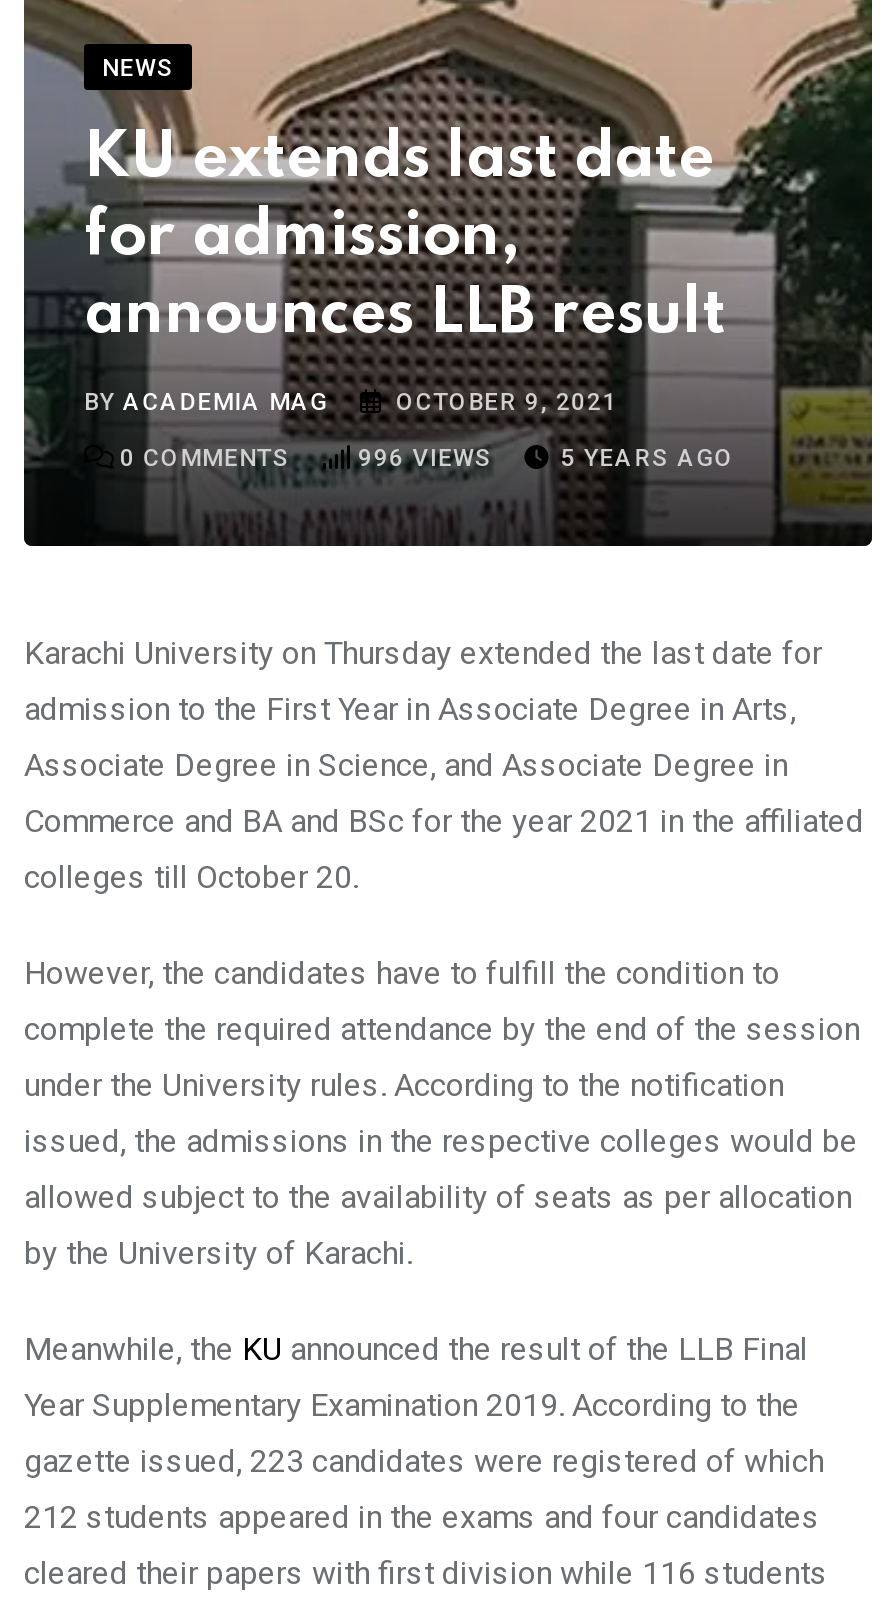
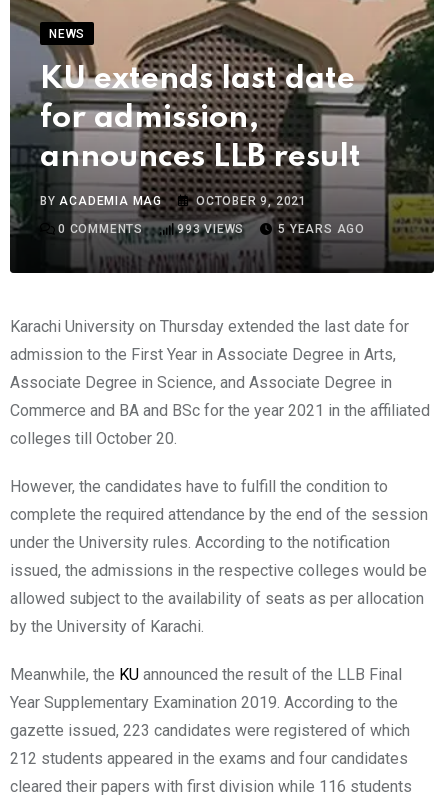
[358,445,492,473] 996 VIEWS -> [177,222,244,236] 993 VIEWS

